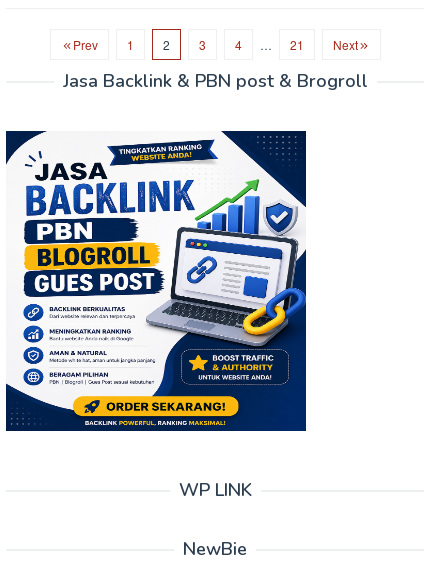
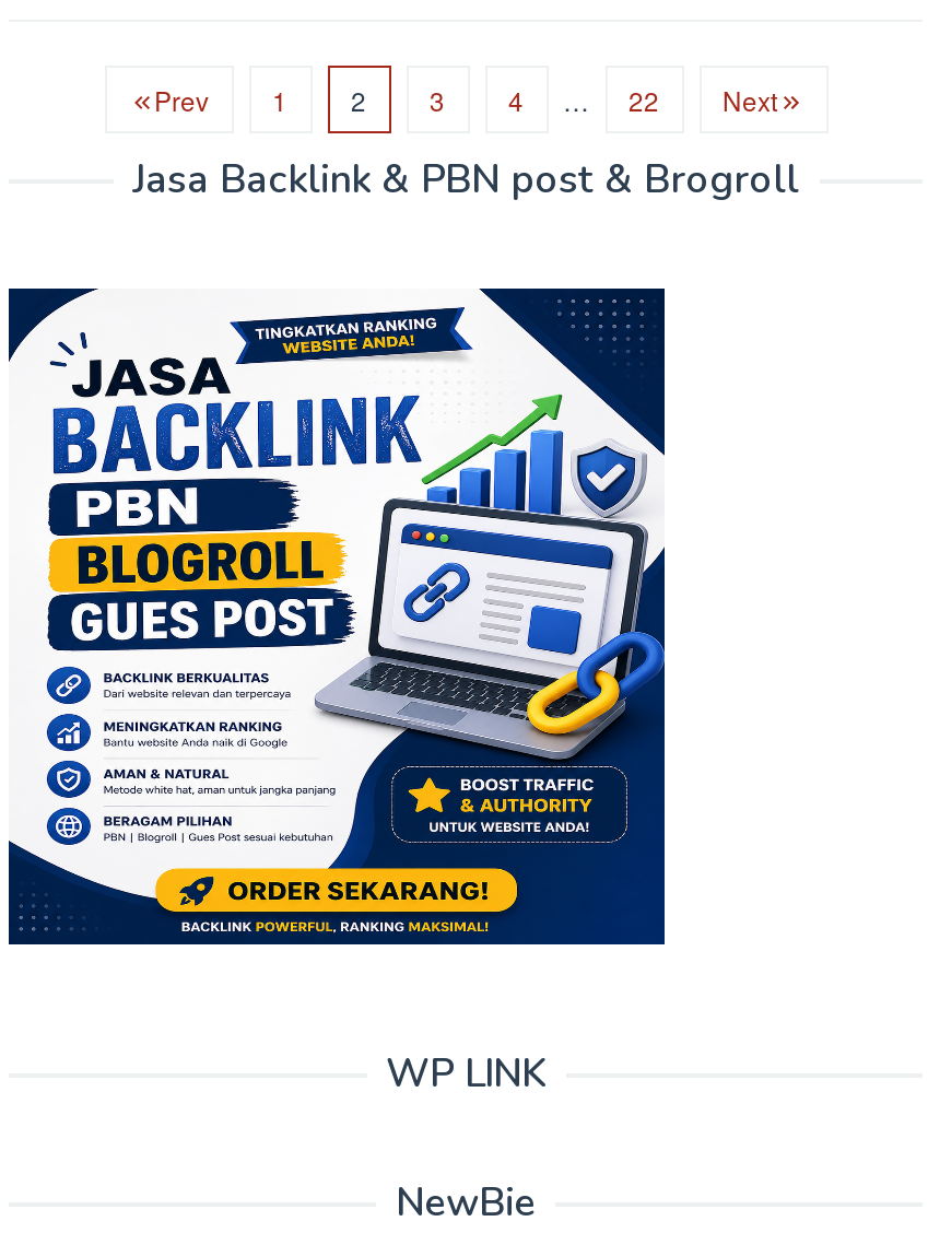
[289,36,303,53] 21 -> [629,81,659,118] 22

